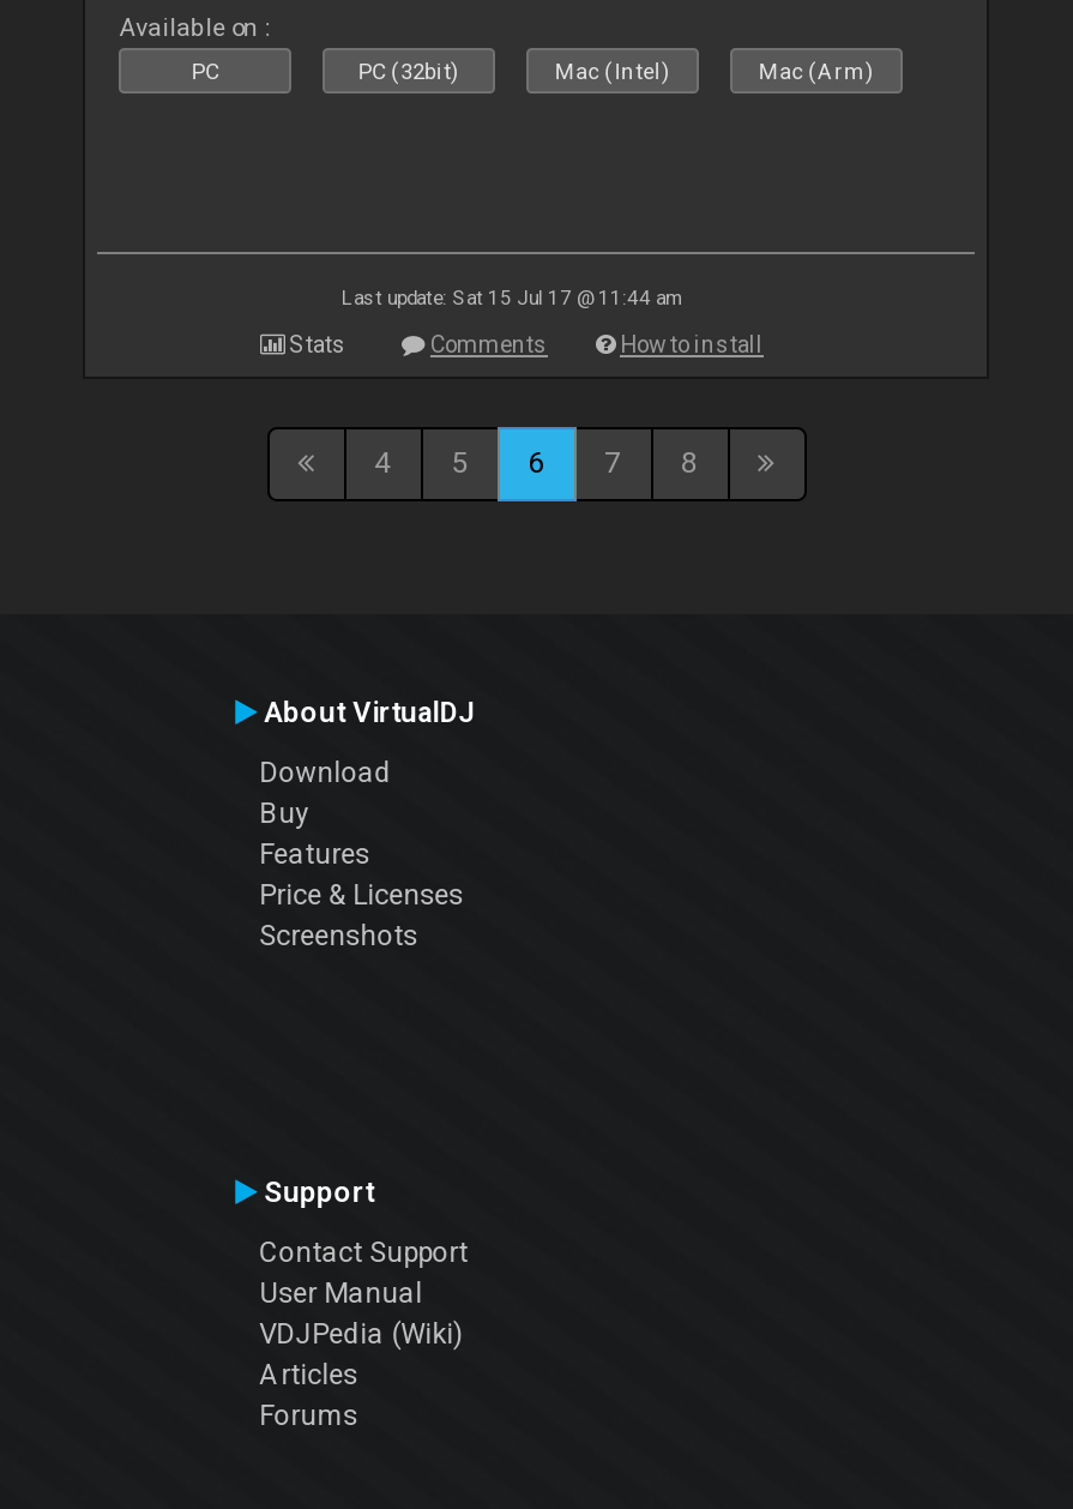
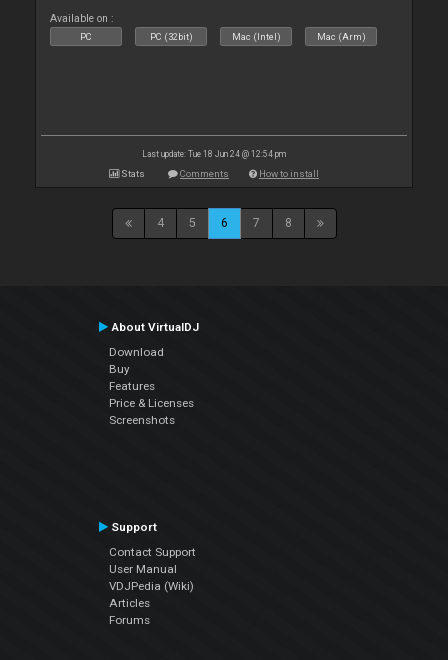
[342,285,682,309] Last update: Sat 15 Jul 17 @ 11:44 am -> [142,149,286,159] Last update: Tue 18 Jun 24 @ 12:54 pm

